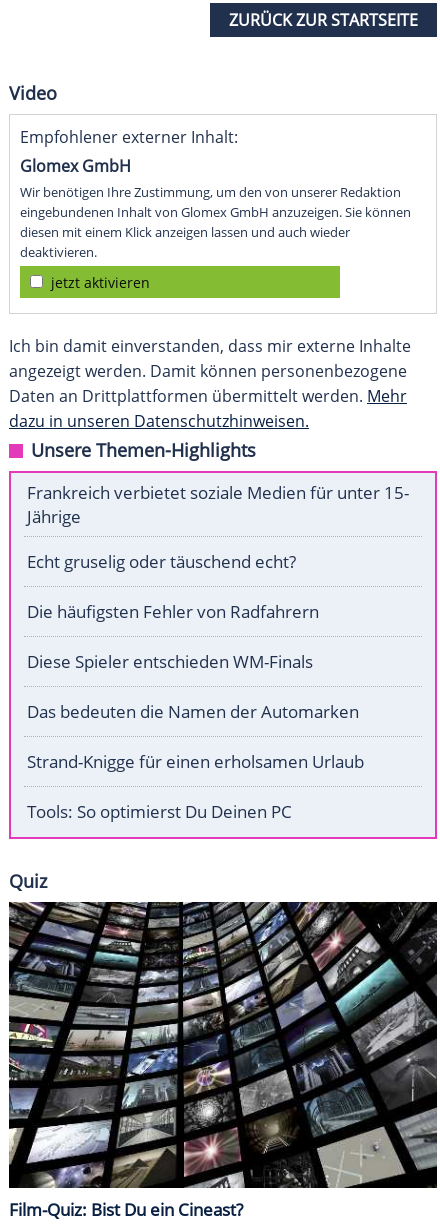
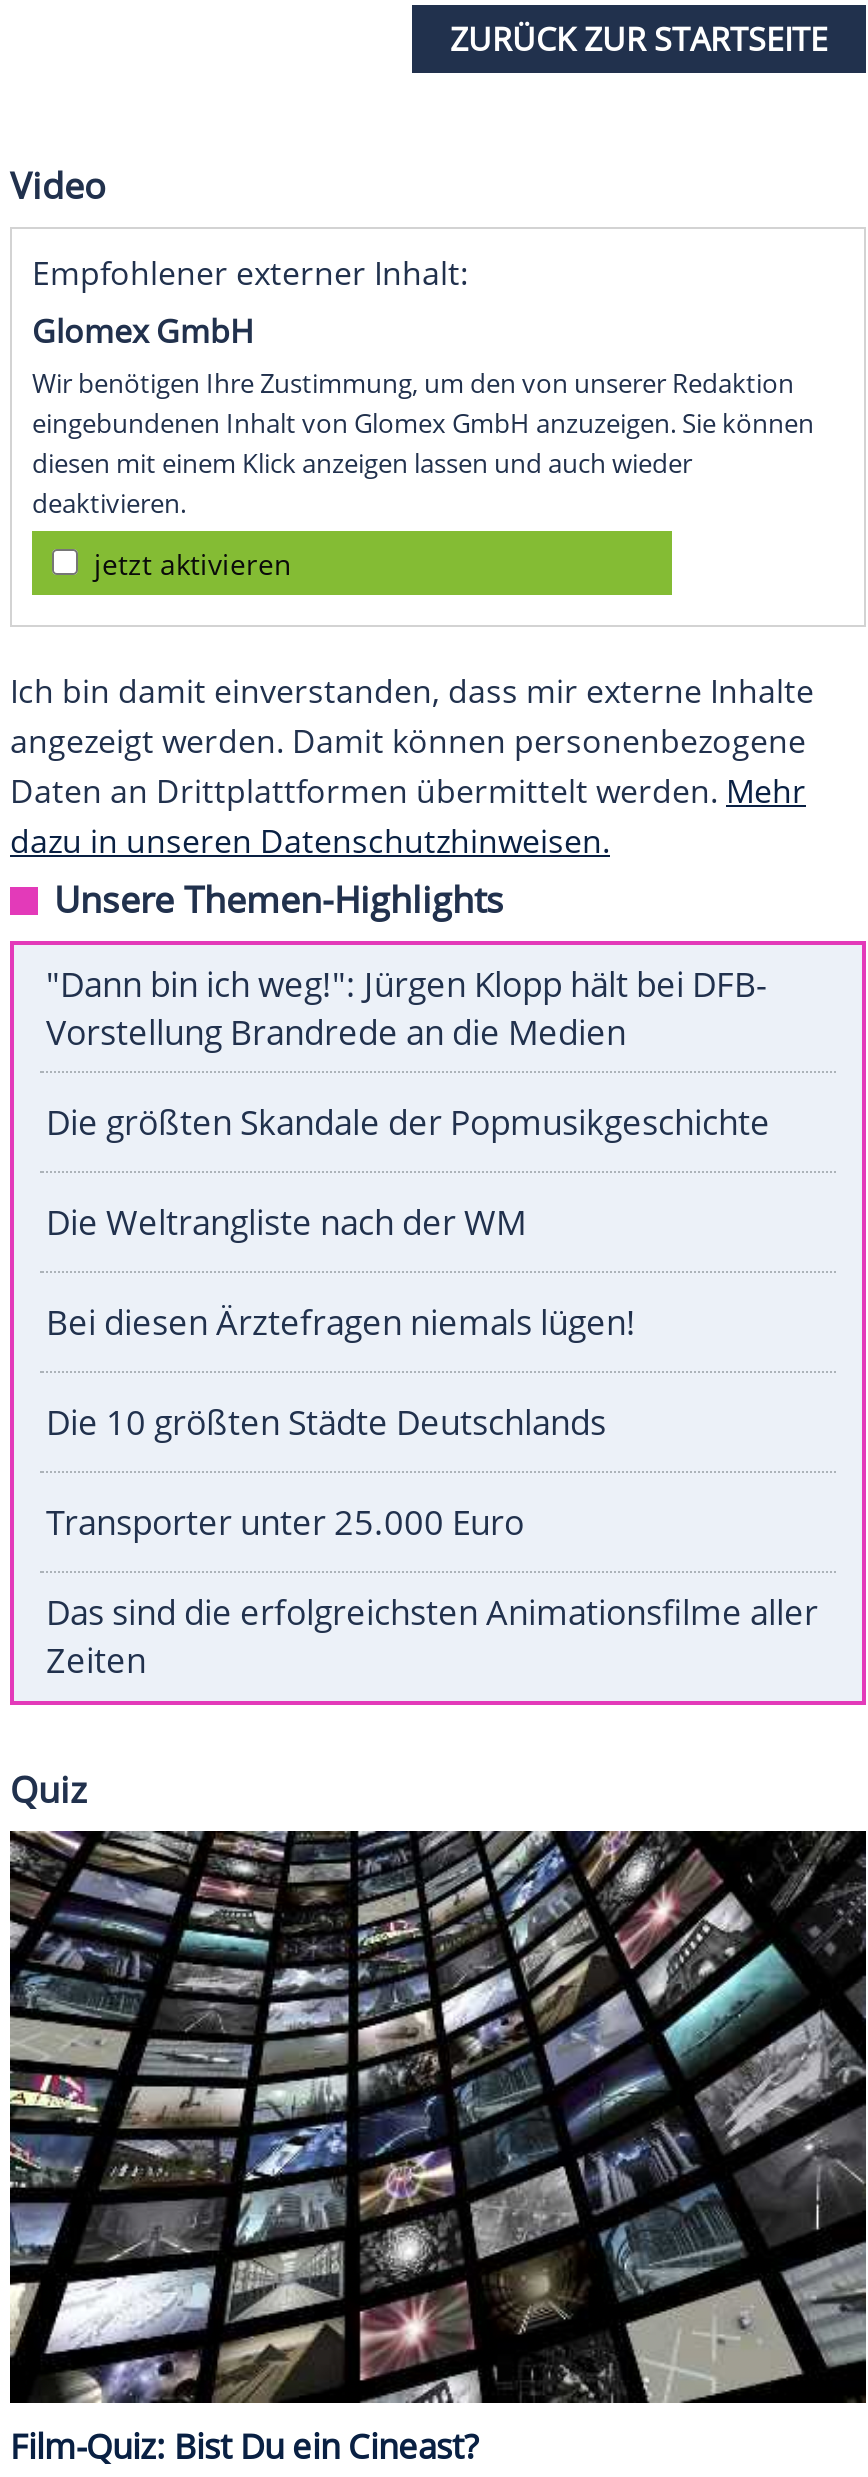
[27,481,409,528] Frankreich verbietet soziale Medien für unter 15- | Jährige -> [46,962,766,1056] "Dann bin ich weg!": Jürgen Klopp hält bei DFB- | Vorstellung Brandrede an die Medien
[27,550,296,573] Echt gruselig oder täuschend echt? -> [46,1100,770,1146] Die größten Skandale der Popmusikgeschichte
[27,600,319,623] Die häufigsten Fehler von Radfahrern -> [46,1200,526,1246] Die Weltrangliste nach der WM
[27,650,313,673] Diese Spieler entschieden WM-Finals -> [46,1300,636,1346] Bei diesen Ärztefragen niemals lügen!
[27,700,359,723] Das bedeuten die Namen der Automarken -> [46,1400,606,1446] Die 10 größten Städte Deutschlands
[27,750,364,773] Strand-Knigge für einen erholsamen Urlaub -> [46,1500,524,1546] Transporter unter 25.000 Euro
[27,800,292,823] Tools: So optimierst Du Deinen PC -> [46,1590,818,1684] Das sind die erfolgreichsten Animationsfilme aller | Zeiten

